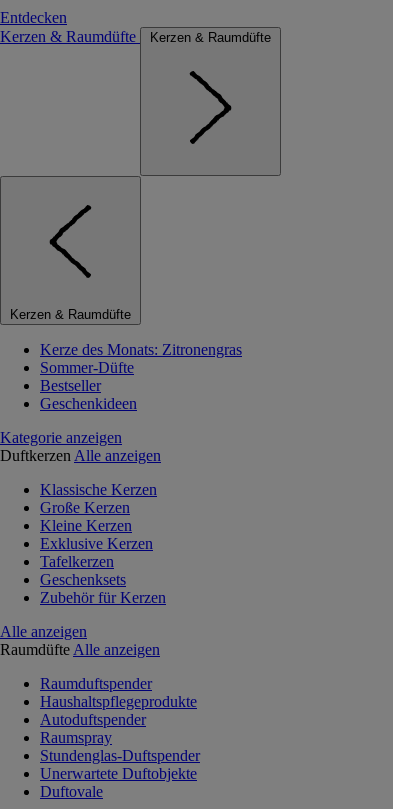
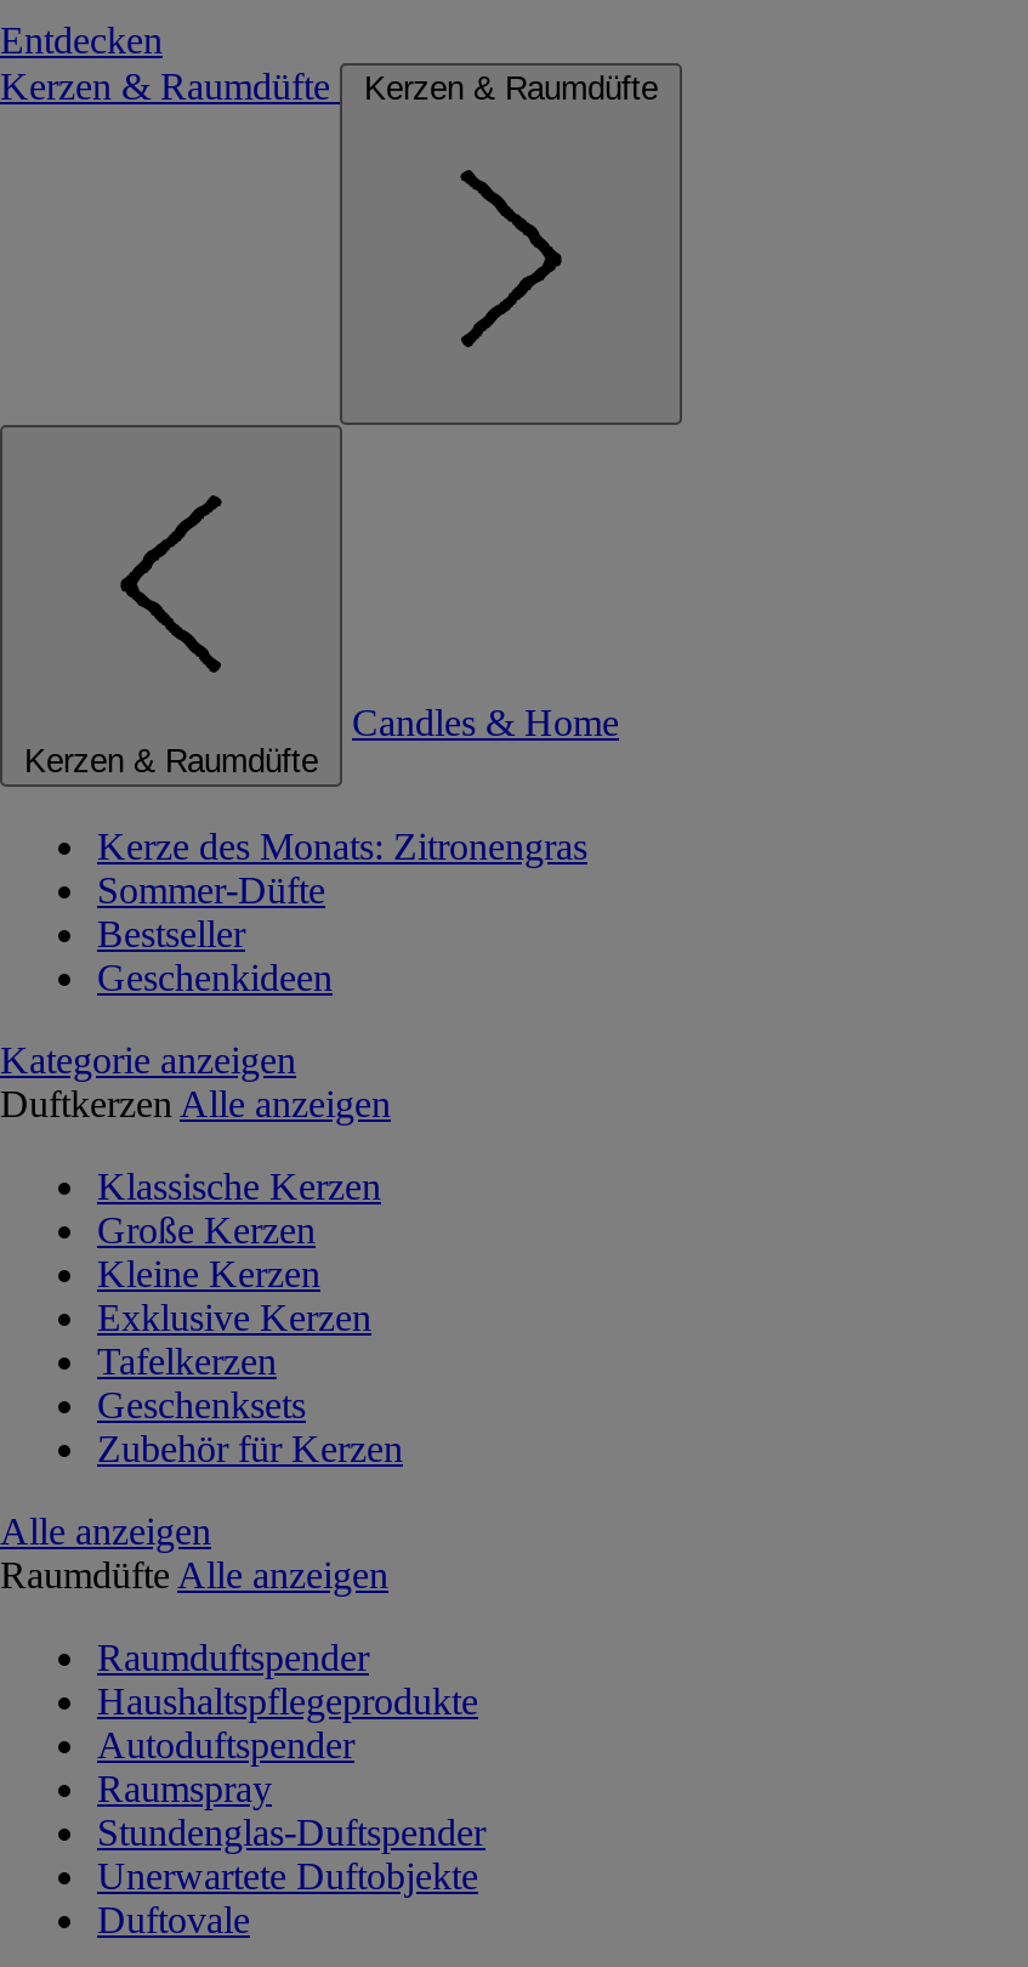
none -> [352,702,619,743] Candles & Home

